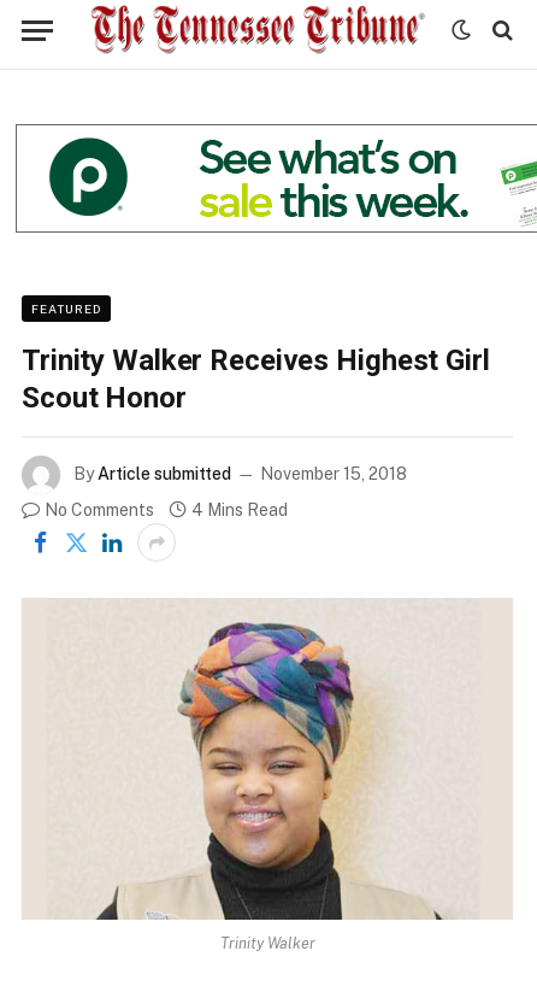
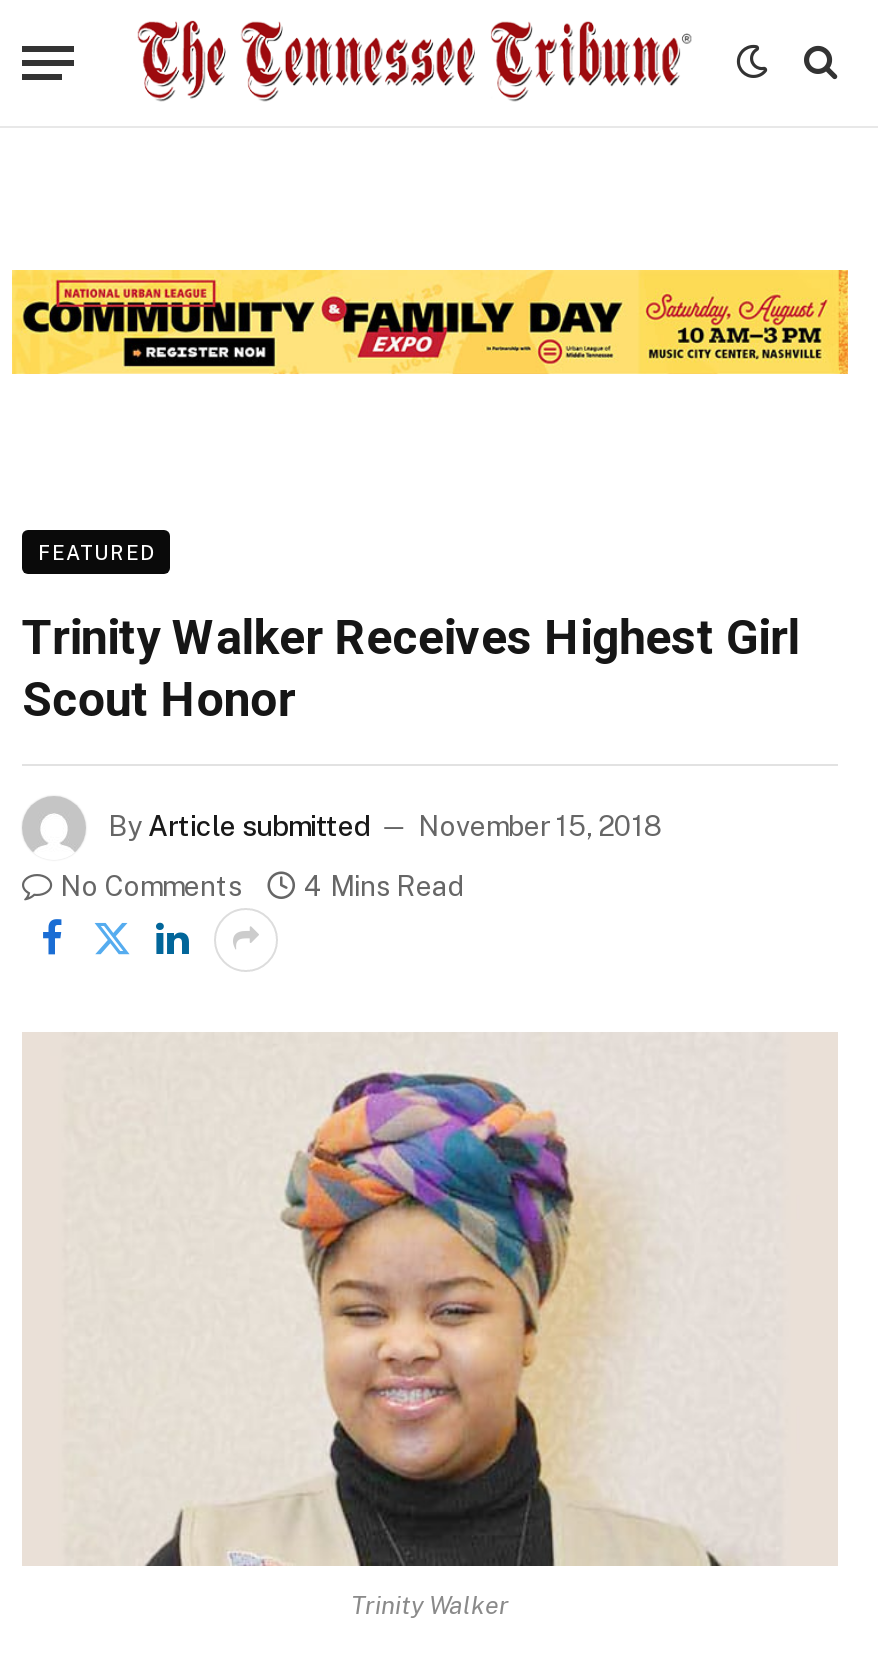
[14,123,533,234] [image] -> [10,246,872,398] [image]

